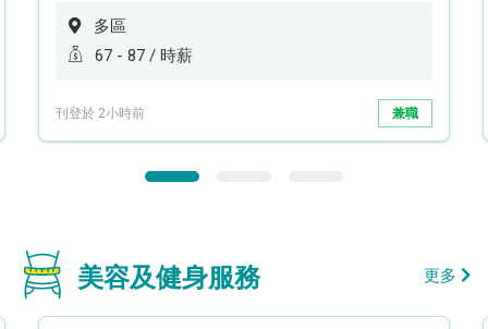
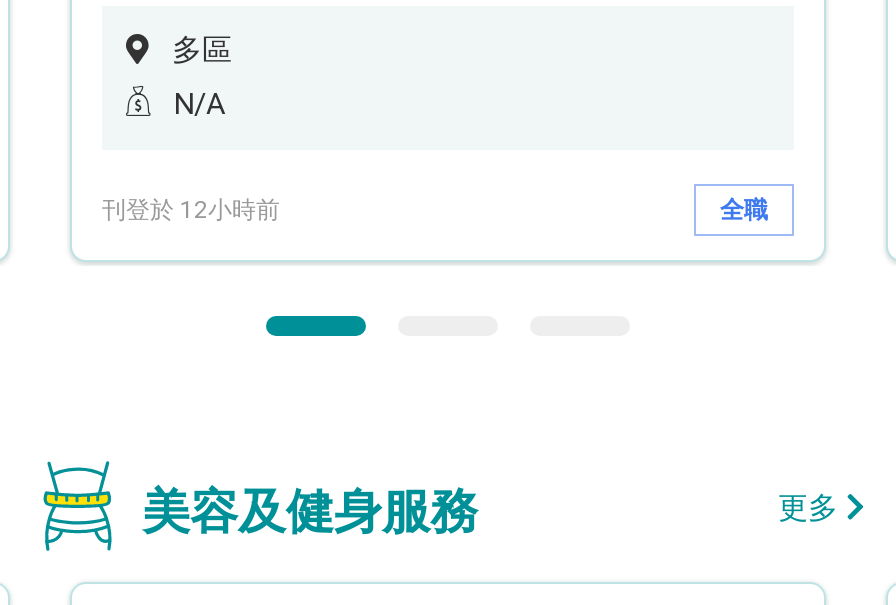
[95,46,193,66] 67 - 87 / 時薪 -> [174,86,226,122] N/A
[56,105,418,120] 刊登於 2小時前 | 兼職 -> [102,195,768,223] 刊登於 12小時前 | 全職

